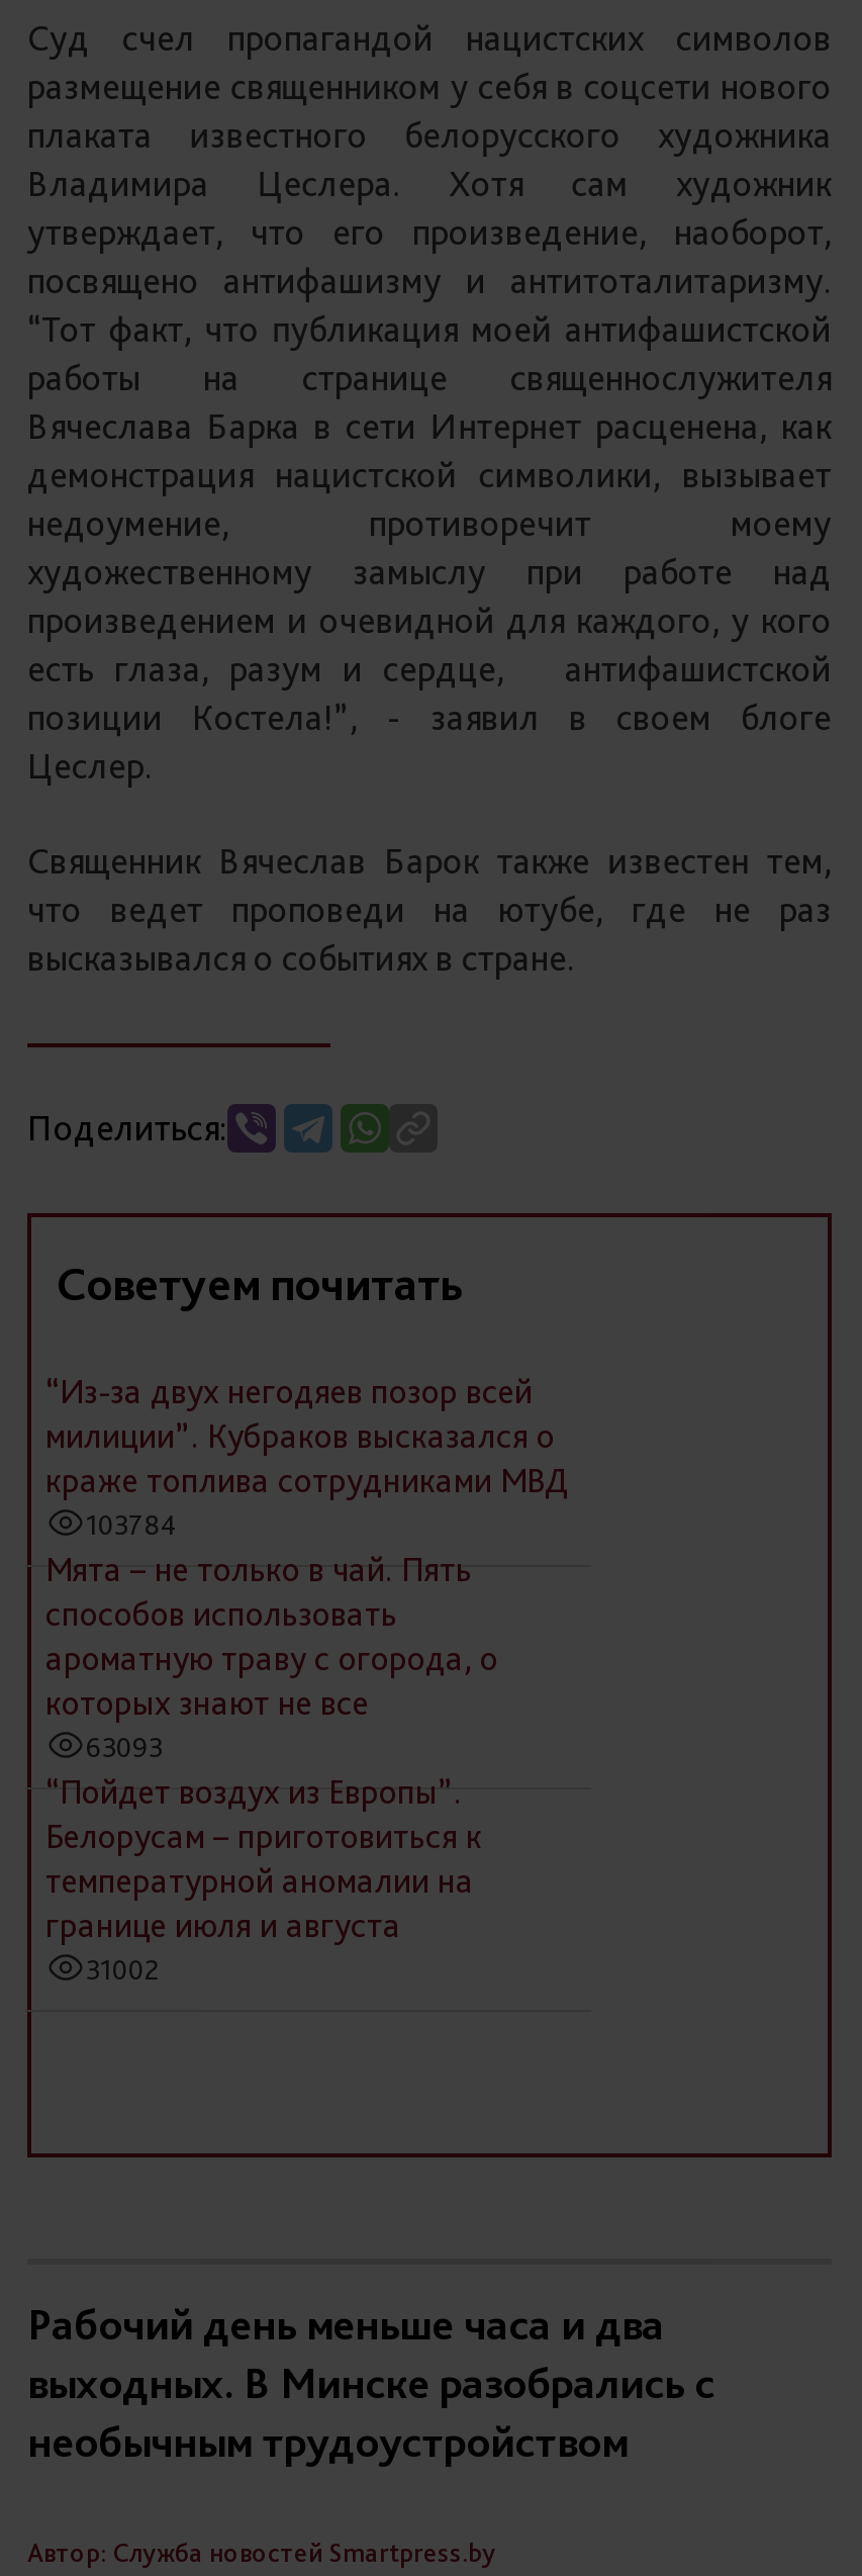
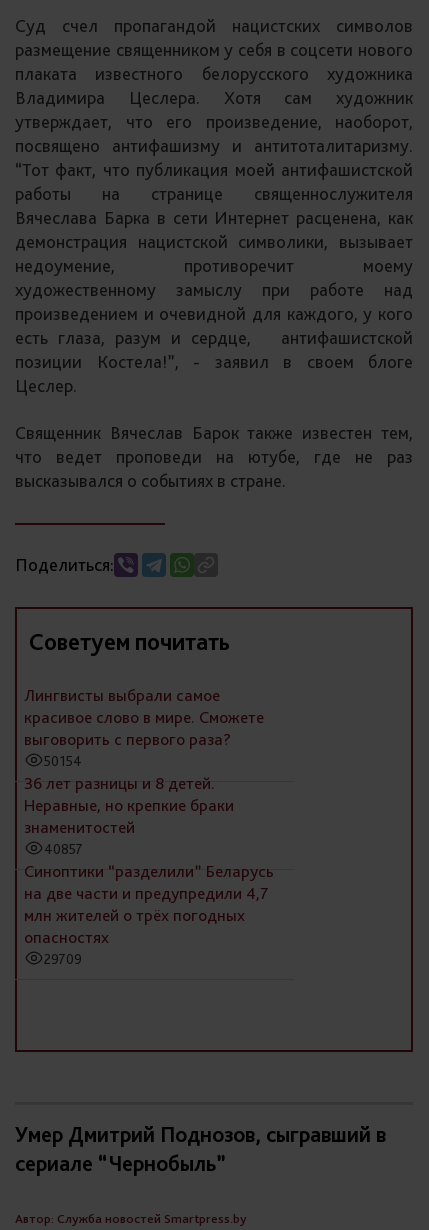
[45,1371,569,1986] “Из-за двух негодяев позор всей | милиции”. Кубраков высказался о | краже топлива сотрудниками МВД | 103784 | Мята – не только в чай. Пять | способов использовать | ароматную траву с огорода, о | которых знают не все | 63093 | “Пойдет воздух из Европы”. | Белорусам – приготовиться к | температурной аномалии на | границе июля и августа | 31002 -> [24,685,274,967] Лингвисты выбрали самое | красивое слово в мире. Сможете | выговорить с первого раза? | 50154 | 36 лет разницы и 8 детей. | Неравные, но крепкие браки | знаменитостей | 40857 | Синоптики “разделили” Беларусь | на две части и предупредили 4,7 | млн жителей о трёх погодных | опасностях | 29709
[27,2297,714,2467] Рабочий день меньше часа и два | выходных. В Минске разобрались с | необычным трудоустройством -> [15,1121,386,1176] Умер Дмитрий Поднозов, сыгравший в | сериале “Чернобыль”

